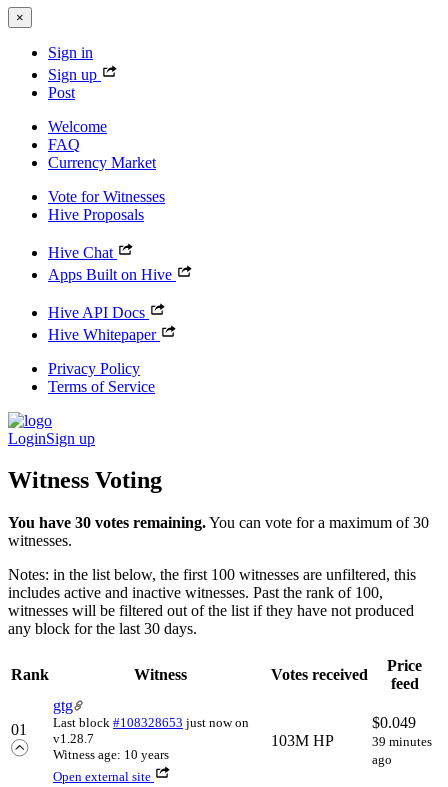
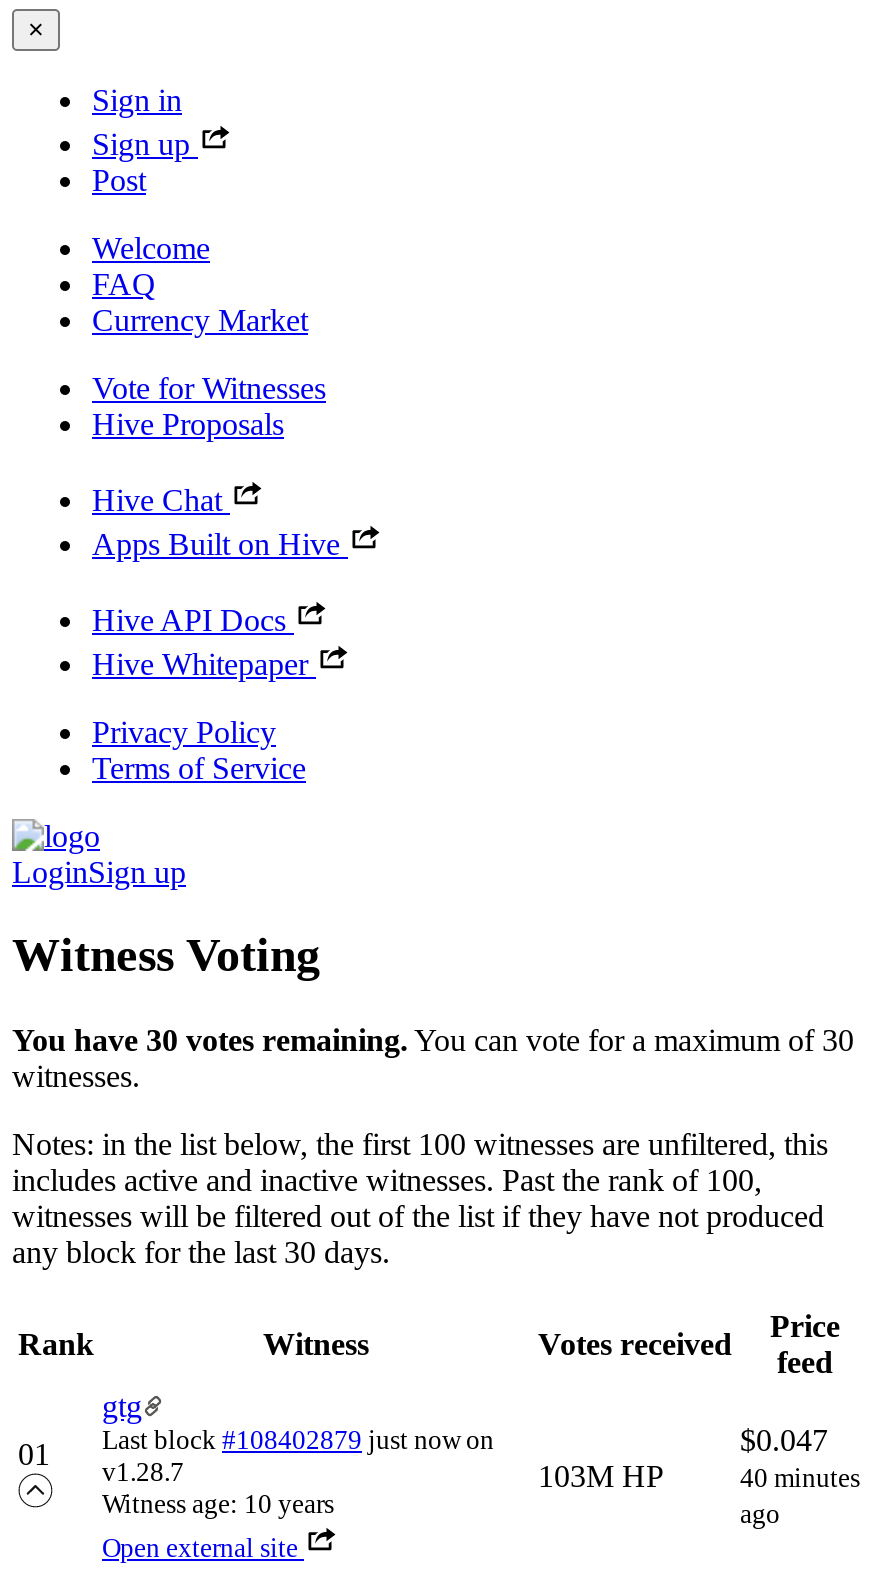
[53,715,249,730] Last block #108328653 just now on -> [102,1426,494,1456] Last block #108402879 just now on
[372,714,416,731] $0.049 -> [740,1424,828,1458] $0.047
[372,734,432,749] 39 minutes -> [740,1464,860,1494] 40 minutes

